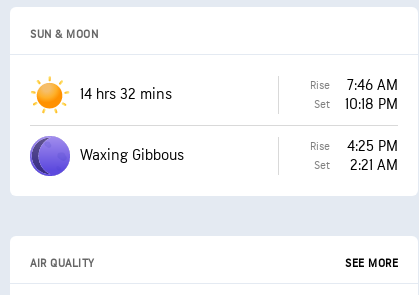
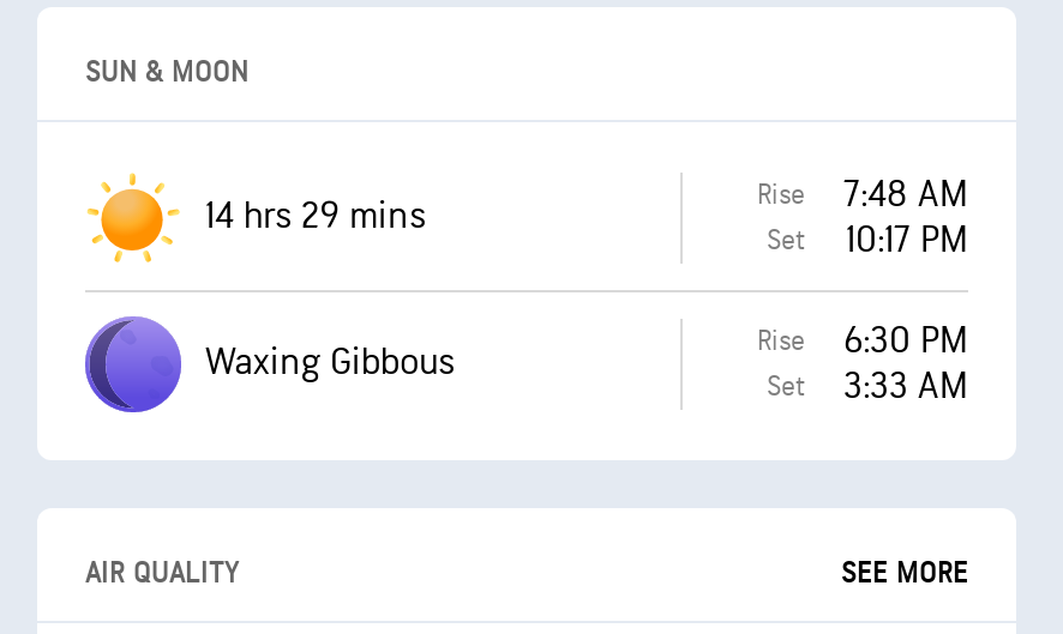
[310,75,398,94] Rise 7:46 AM -> [757,171,968,217] Rise 7:48 AM
[80,85,172,104] 14 hrs 32 mins -> [205,194,426,240] 14 hrs 29 mins
[314,94,398,113] Set 10:18 PM -> [767,217,968,262] Set 10:17 PM
[310,136,398,155] Rise 4:25 PM -> [757,318,968,363] Rise 6:30 PM
[314,155,398,174] Set 2:21 AM -> [767,363,968,409] Set 3:33 AM

